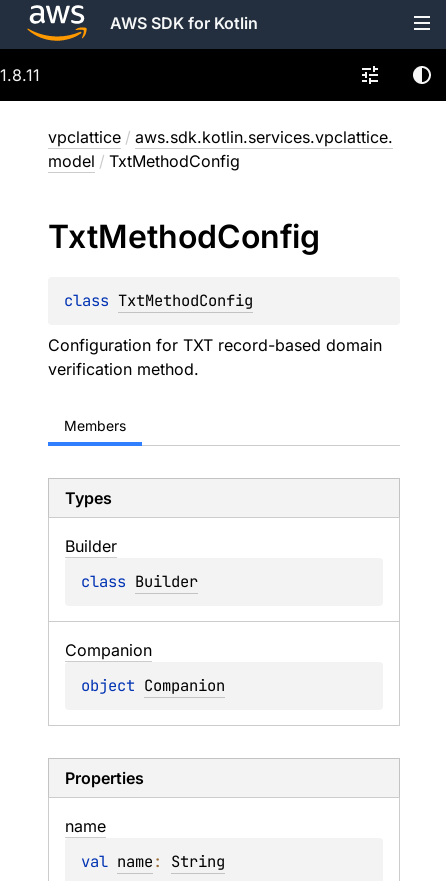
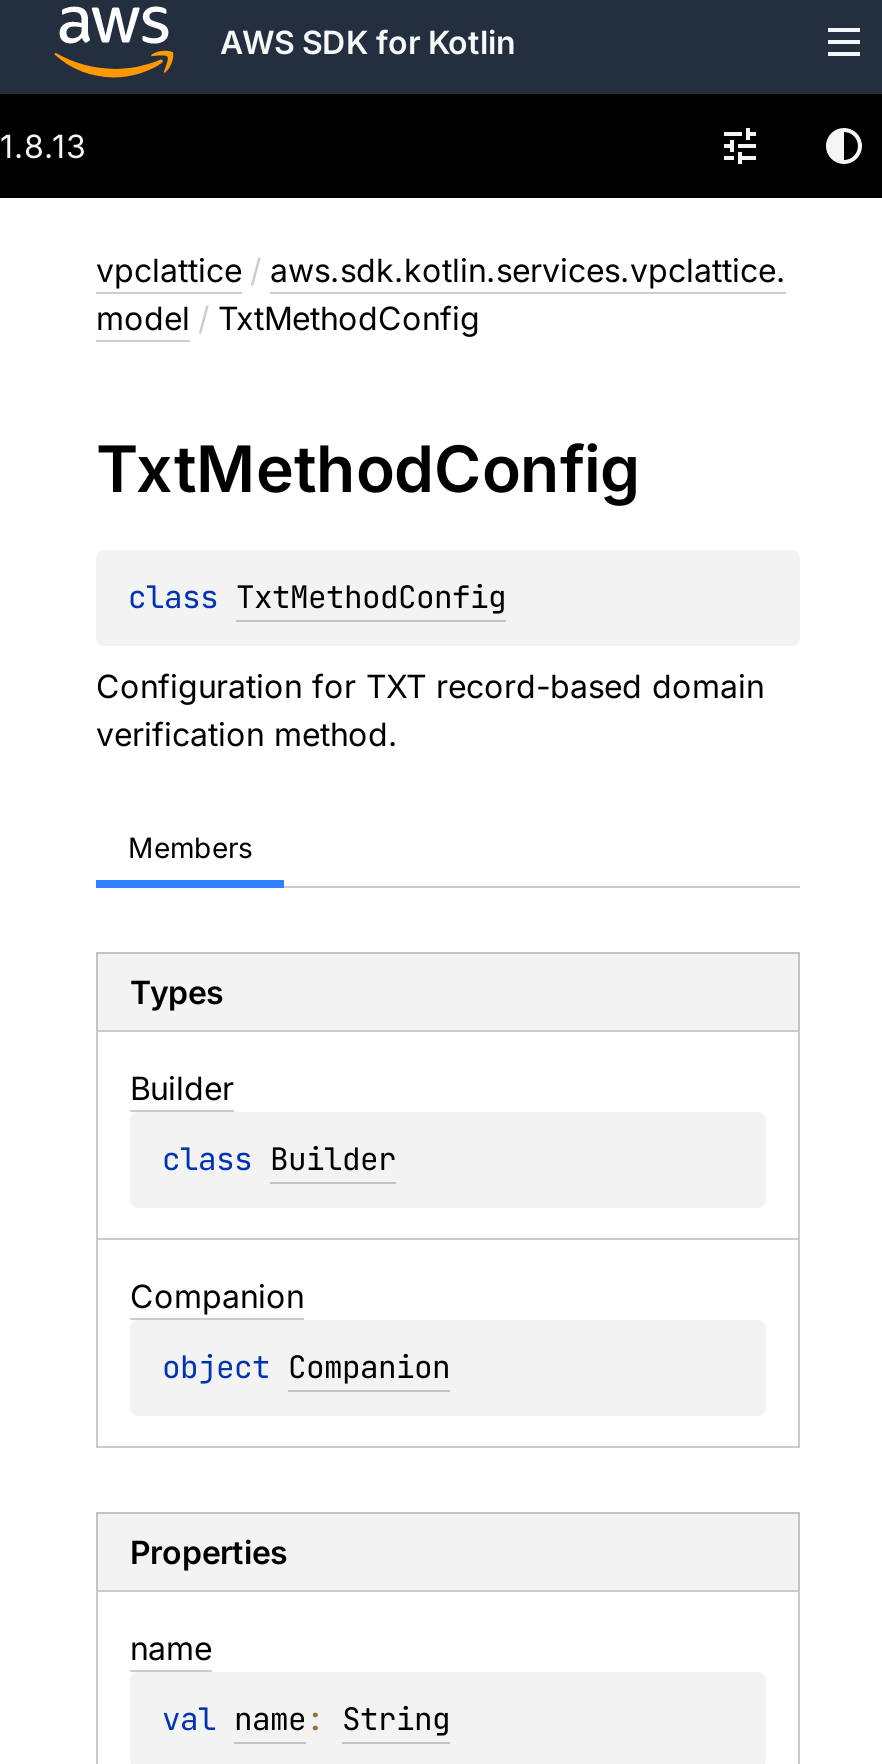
[0,65,40,85] 1.8.11 -> [0,126,86,166] 1.8.13

